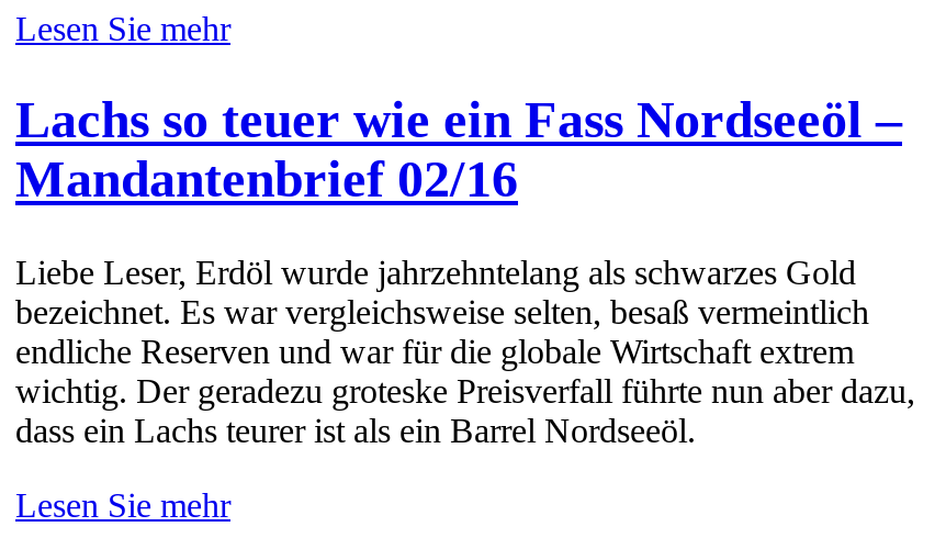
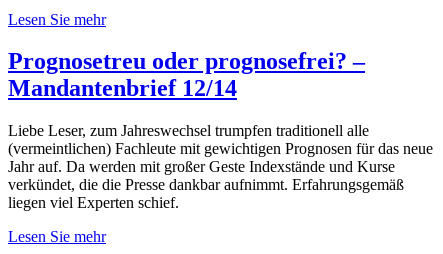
[15,92,902,208] Lachs so teuer wie ein Fass Nordseeöl – | Mandantenbrief 02/16 -> [8,48,365,101] Prognosetreu oder prognosefrei? – | Mandantenbrief 12/14
[15,254,915,450] Liebe Leser, Erdöl wurde jahrzehntelang als schwarzes Gold | bezeichnet. Es war vergleichsweise selten, besaß vermeintlich | endliche Reserven und war für die globale Wirtschaft extrem | wichtig. Der geradezu groteske Preisverfall führte nun aber dazu, | dass ein Lachs teurer ist als ein Barrel Nordseeöl. -> [8,122,433,211] Liebe Leser, zum Jahreswechsel trumpfen traditionell alle | (vermeintlichen) Fachleute mit gewichtigen Prognosen für das neue | Jahr auf. Da werden mit großer Geste Indexstände und Kurse | verkündet, die die Presse dankbar aufnimmt. Erfahrungsgemäß | liegen viel Experten schief.

